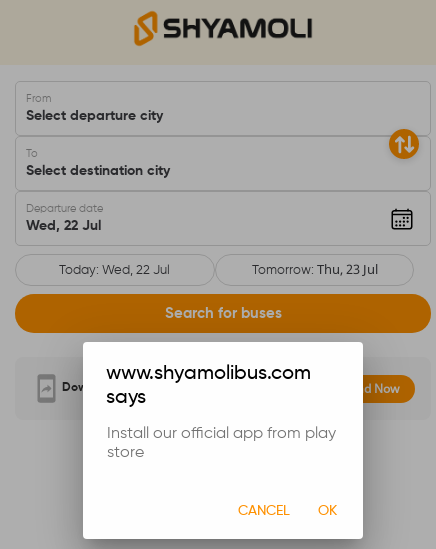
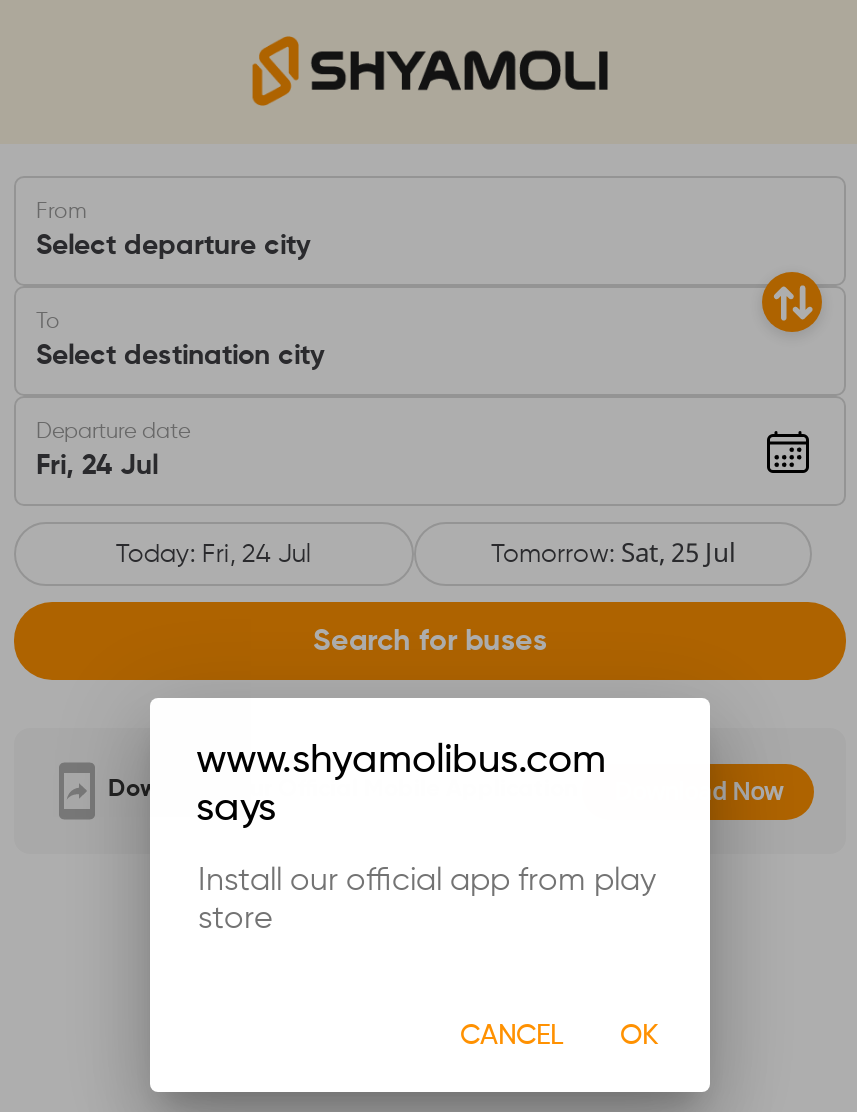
[26,219,101,233] Wed, 22 Jul -> [36,452,158,480] Fri, 24 Jul
[59,264,170,277] Today: Wed, 22 Jul -> [116,542,312,568] Today: Fri, 24 Jul
[251,260,377,278] Tomorrow: Thu, 23 Jul -> [491,534,735,570] Tomorrow: Sat, 25 Jul

